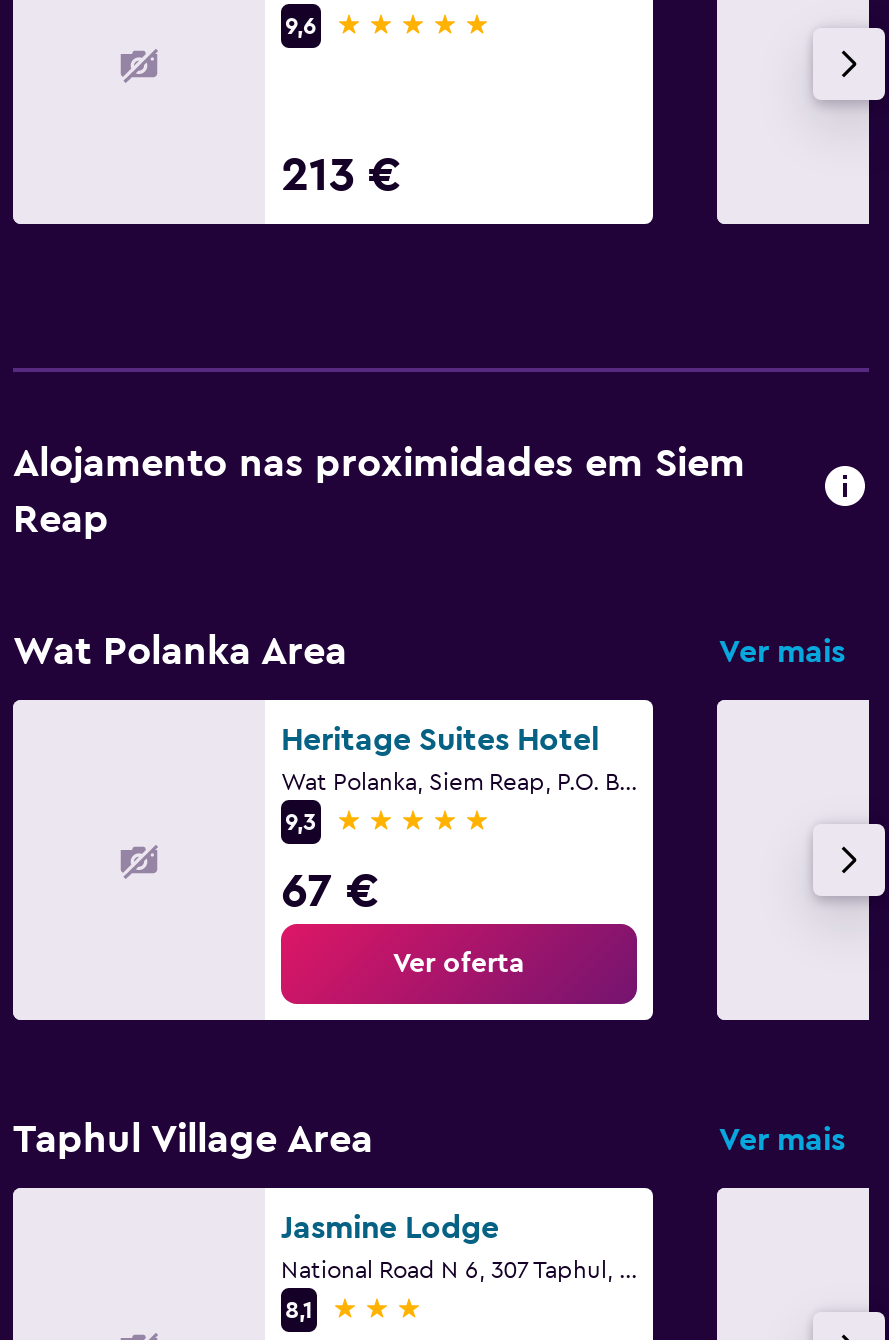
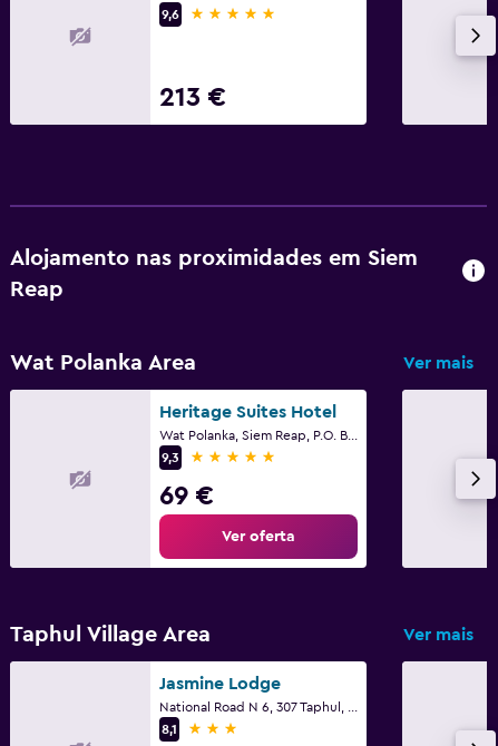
[281,867,379,915] 67 € -> [159,483,214,509] 69 €

